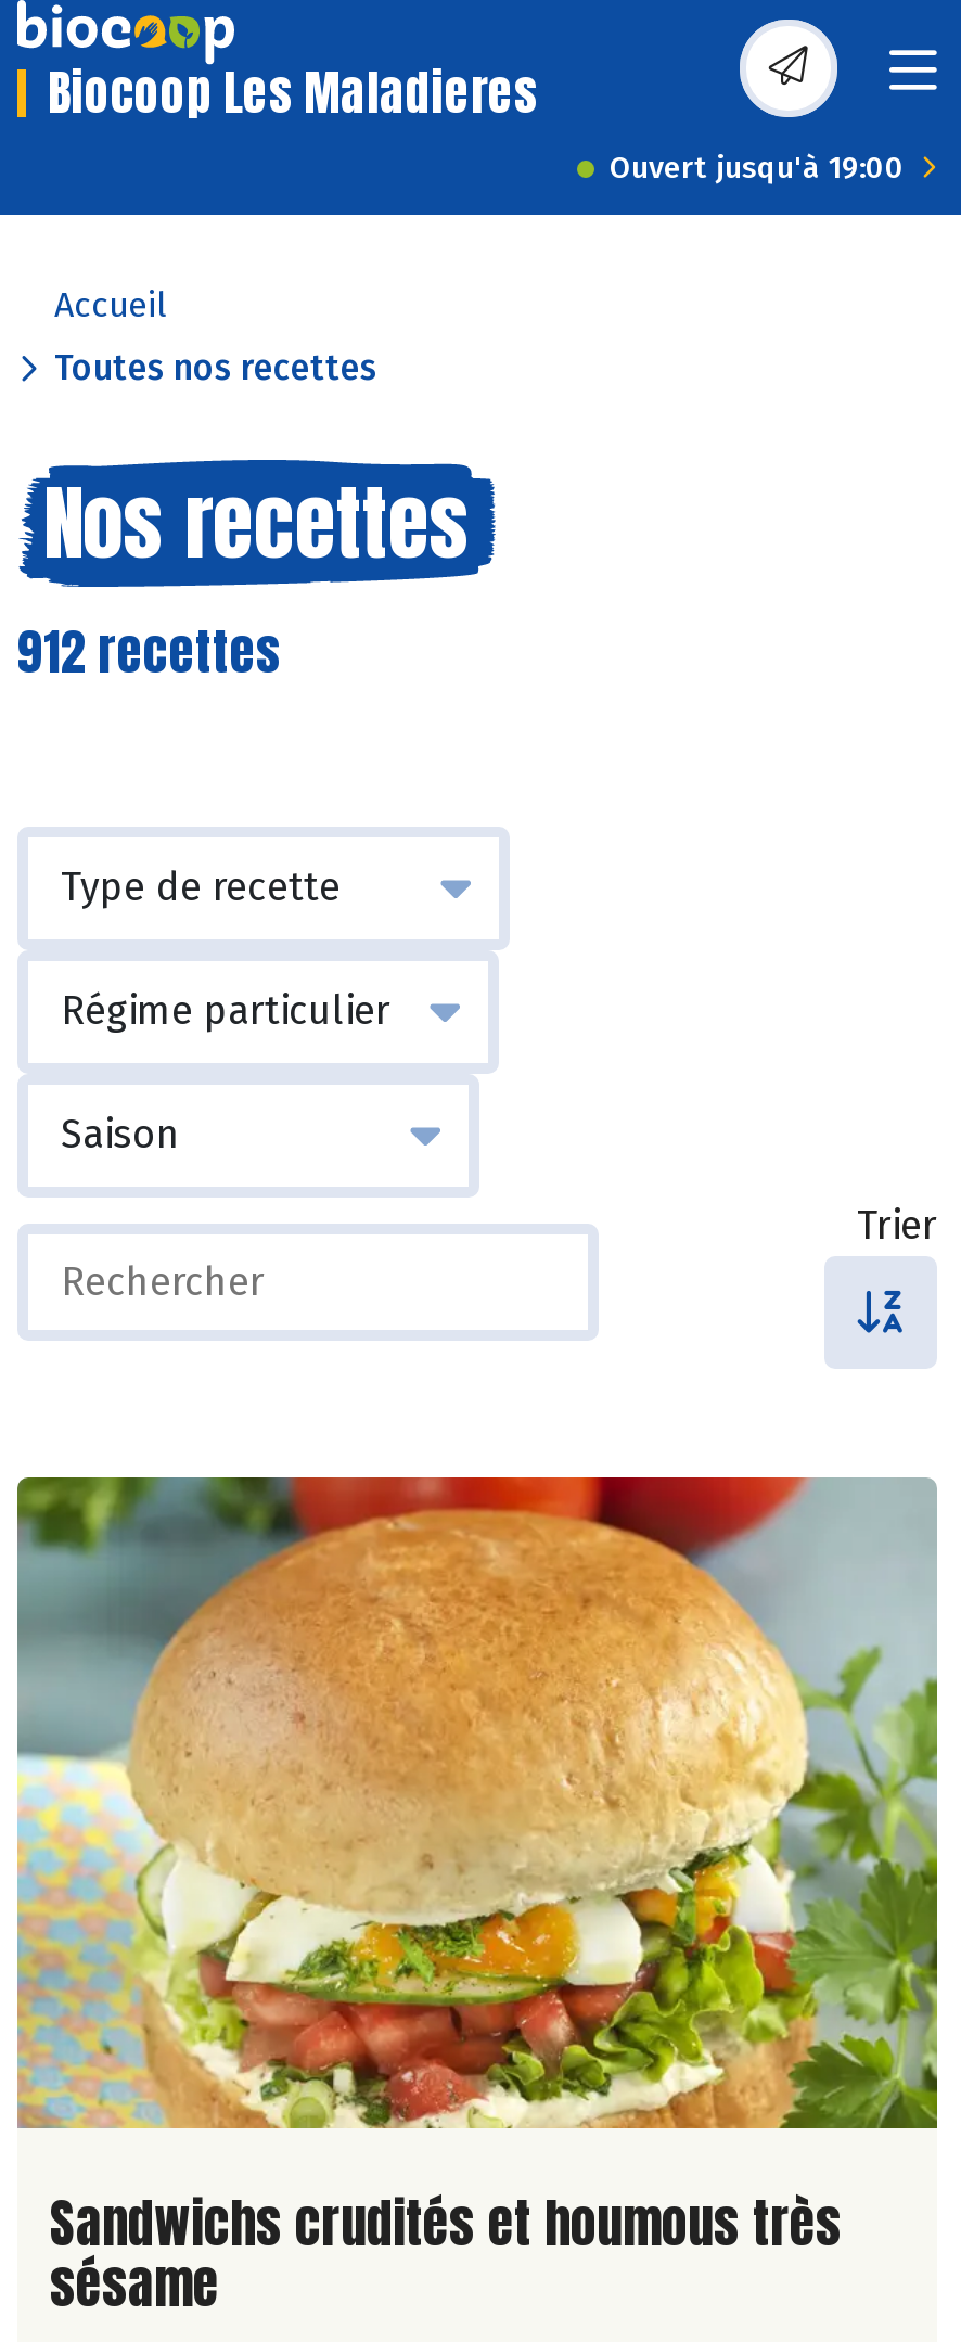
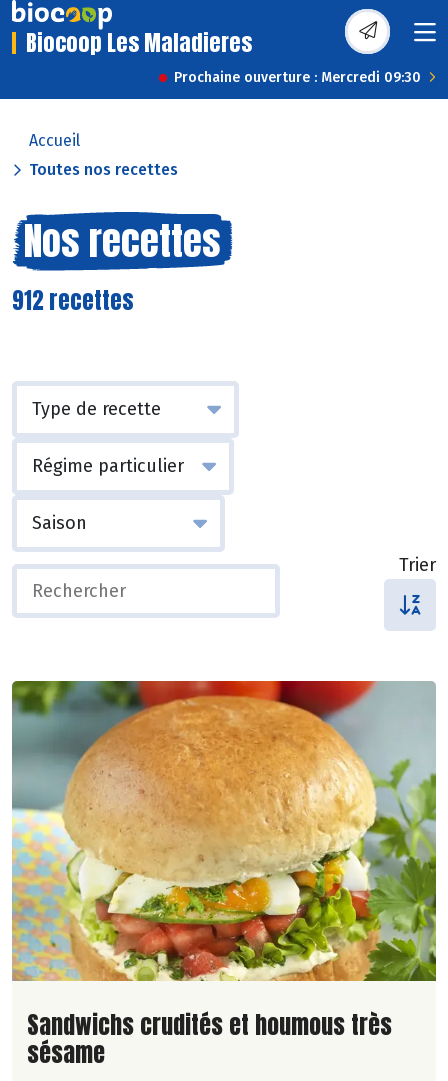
[610,150,905,187] Ouvert jusqu'à 19:00 -> [174,69,421,86] Prochaine ouverture : Mercredi 09:30

